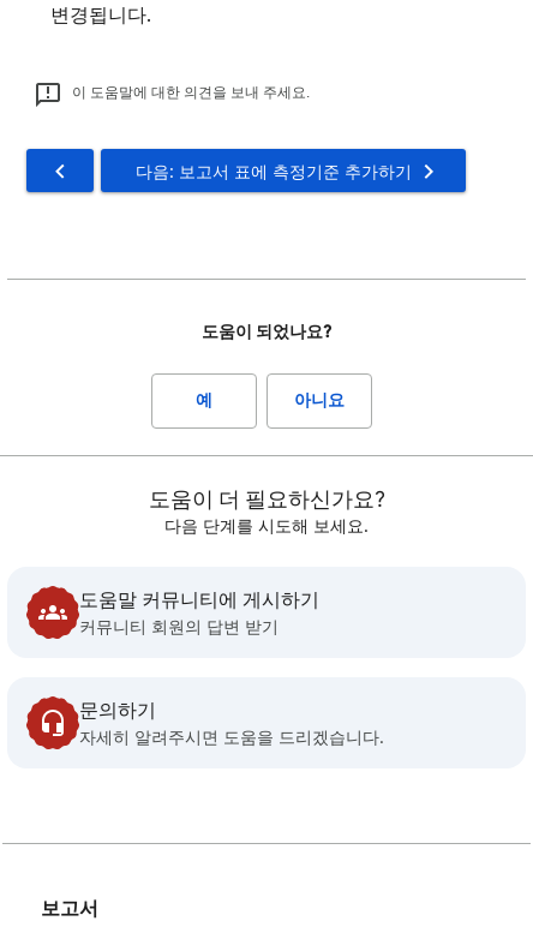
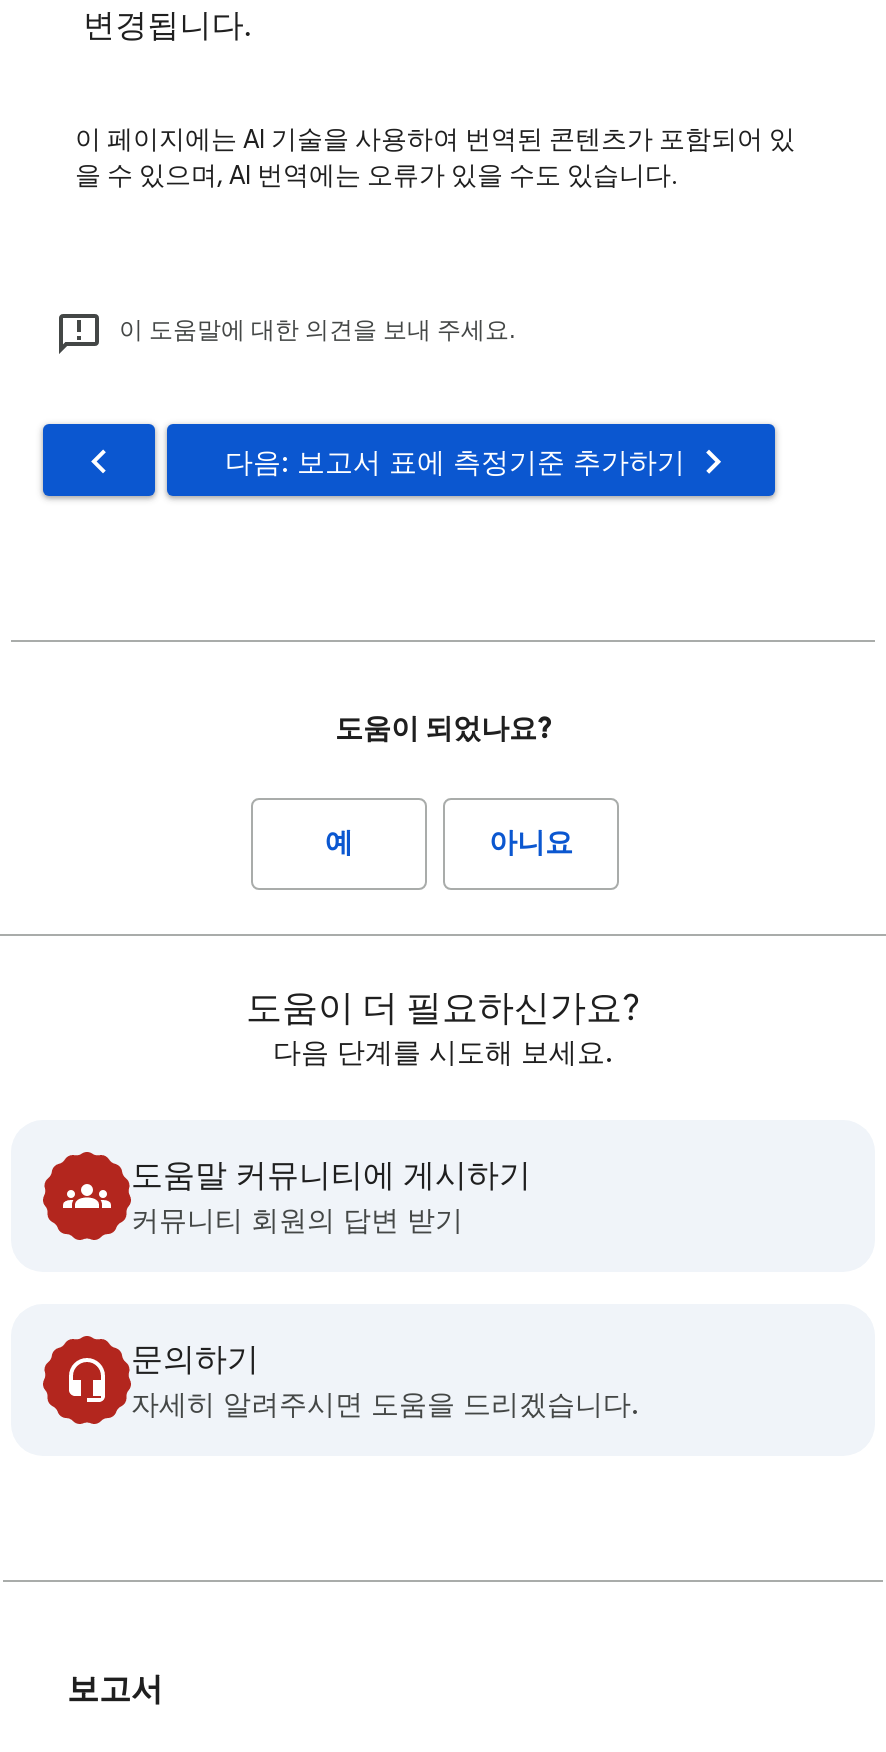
none -> [75,123,795,193] 이 페이지에는 AI 기술을 사용하여 번역된 콘텐츠가 포함되어 있 | 을 수 있으며, AI 번역에는 오류가 있을 수도 있습니다.

